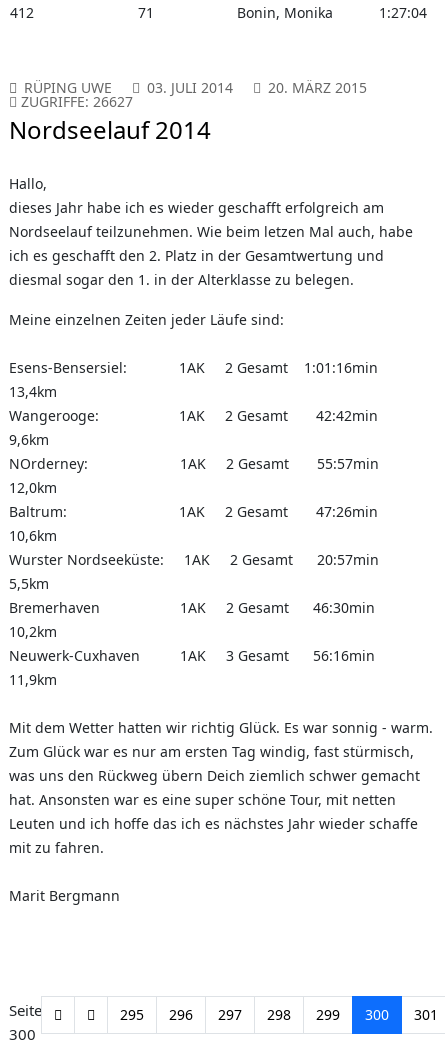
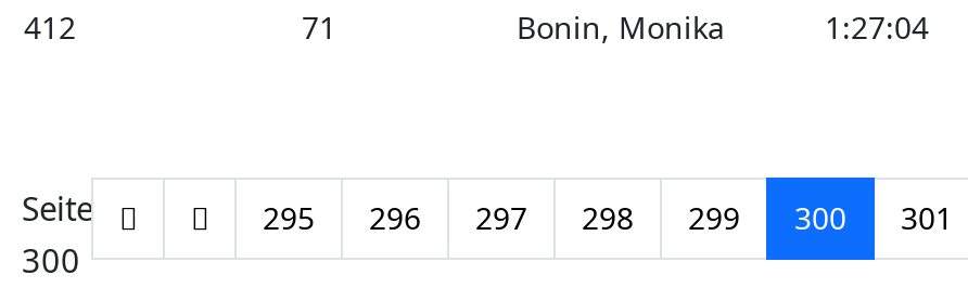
[9,78,433,905] RÜPING UWE | 03. JULI 2014 | 20. MÄRZ 2015 | ZUGRIFFE: 26627 | Nordseelauf 2014 | Hallo, | dieses Jahr habe ich es wieder geschafft erfolgreich am | Nordseelauf teilzunehmen. Wie beim letzen Mal auch, habe | ich es geschafft den 2. Platz in der Gesamtwertung und | diesmal sogar den 1. in der Alterklasse zu belegen. | Meine einzelnen Zeiten jeder Läufe sind: | Esens-Bensersiel: 1AK 2 Gesamt 1:01:16min | 13,4km | Wangerooge: 1AK 2 Gesamt 42:42min | 9,6km | NOrderney: 1AK 2 Gesamt 55:57min | 12,0km | Baltrum: 1AK 2 Gesamt 47:26min | 10,6km | Wurster Nordseeküste: 1AK 2 Gesamt 20:57min | 5,5km | Bremerhaven 1AK 2 Gesamt 46:30min | 10,2km | Neuwerk-Cuxhaven 1AK 3 Gesamt 56:16min | 11,9km | Mit dem Wetter hatten wir richtig Glück. Es war sonnig - warm. | Zum Glück war es nur am ersten Tag windig, fast stürmisch, | was uns den Rückweg übern Deich ziemlich schwer gemacht | hat. Ansonsten war es eine super schöne Tour, mit netten | Leuten und ich hoffe das ich es nächstes Jahr wieder schaffe | mit zu fahren. | Marit Bergmann -> none

